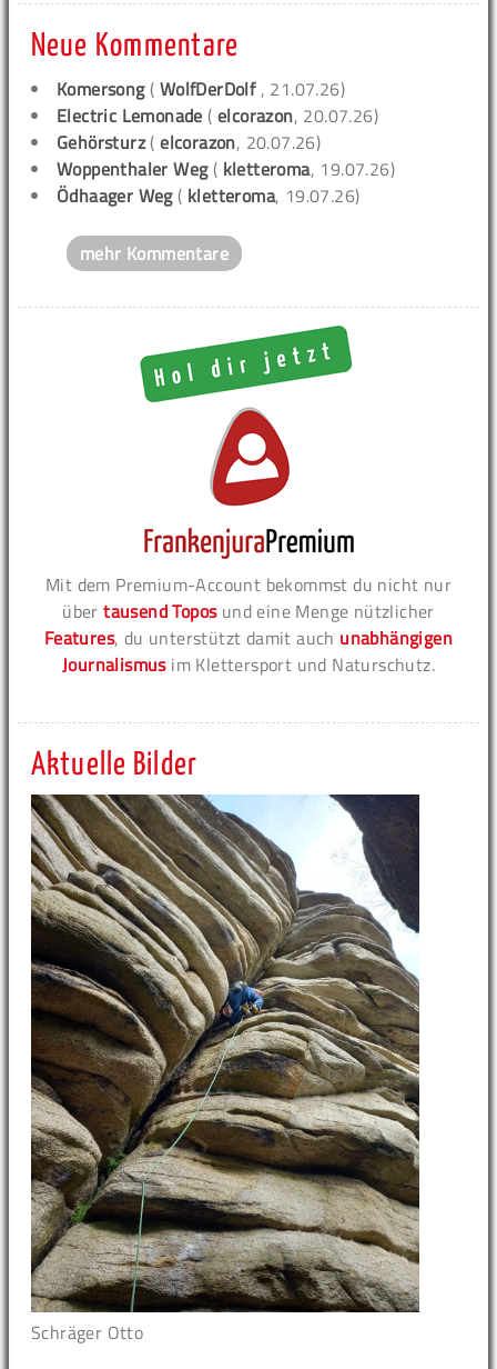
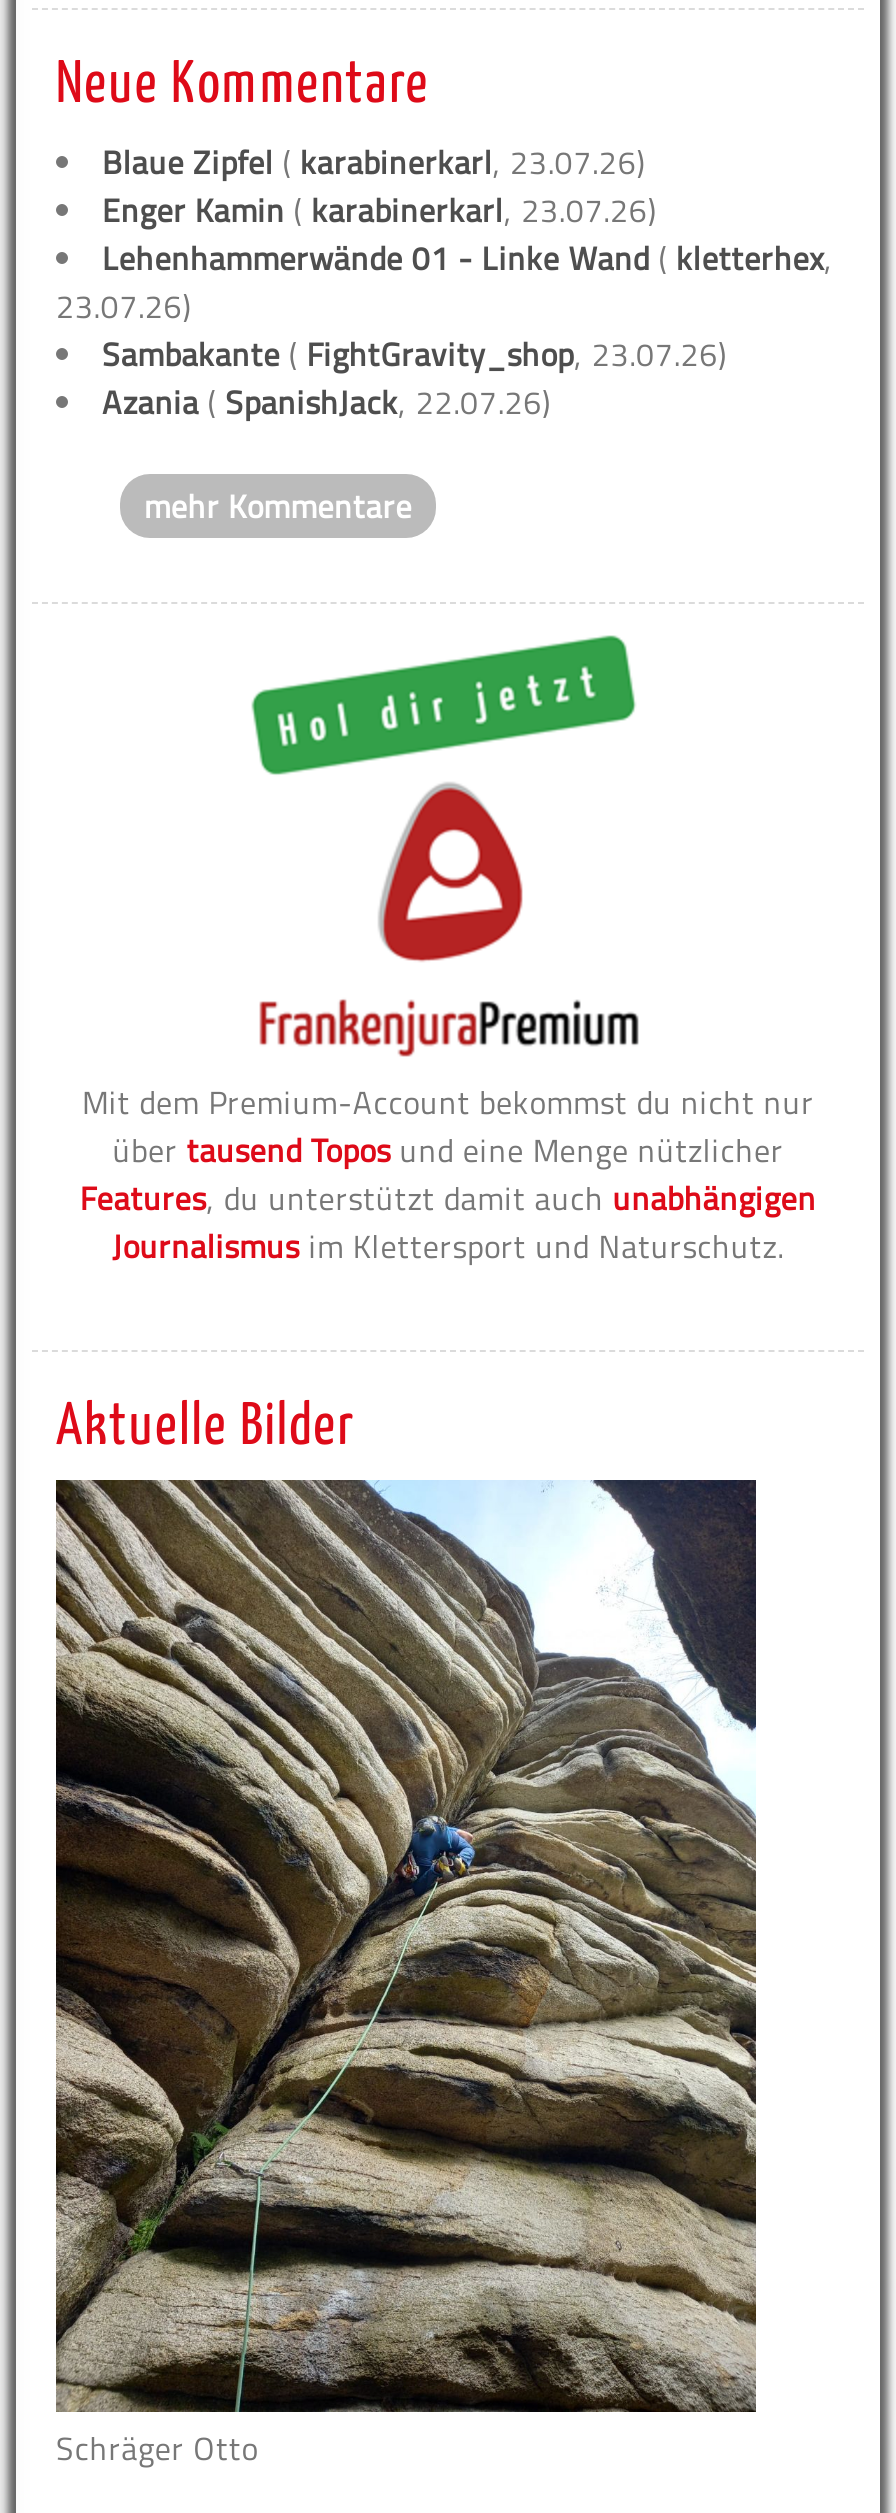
[57,75,395,208] Komersong (WolfDerDolf, 21.07.26) | Electric Lemonade (elcorazon, 20.07.26) | Gehörsturz (elcorazon, 20.07.26) | Woppenthaler Weg (kletteroma, 19.07.26) | Ödhaager Weg (kletteroma, 19.07.26) -> [56,137,833,425] Blaue Zipfel (karabinerkarl, 23.07.26) | Enger Kamin (karabinerkarl, 23.07.26) | Lehenhammerwände 01 - Linke Wand (kletterhex, | 23.07.26) | Sambakante (FightGravity_shop, 23.07.26) | Azania (SpanishJack, 22.07.26)

